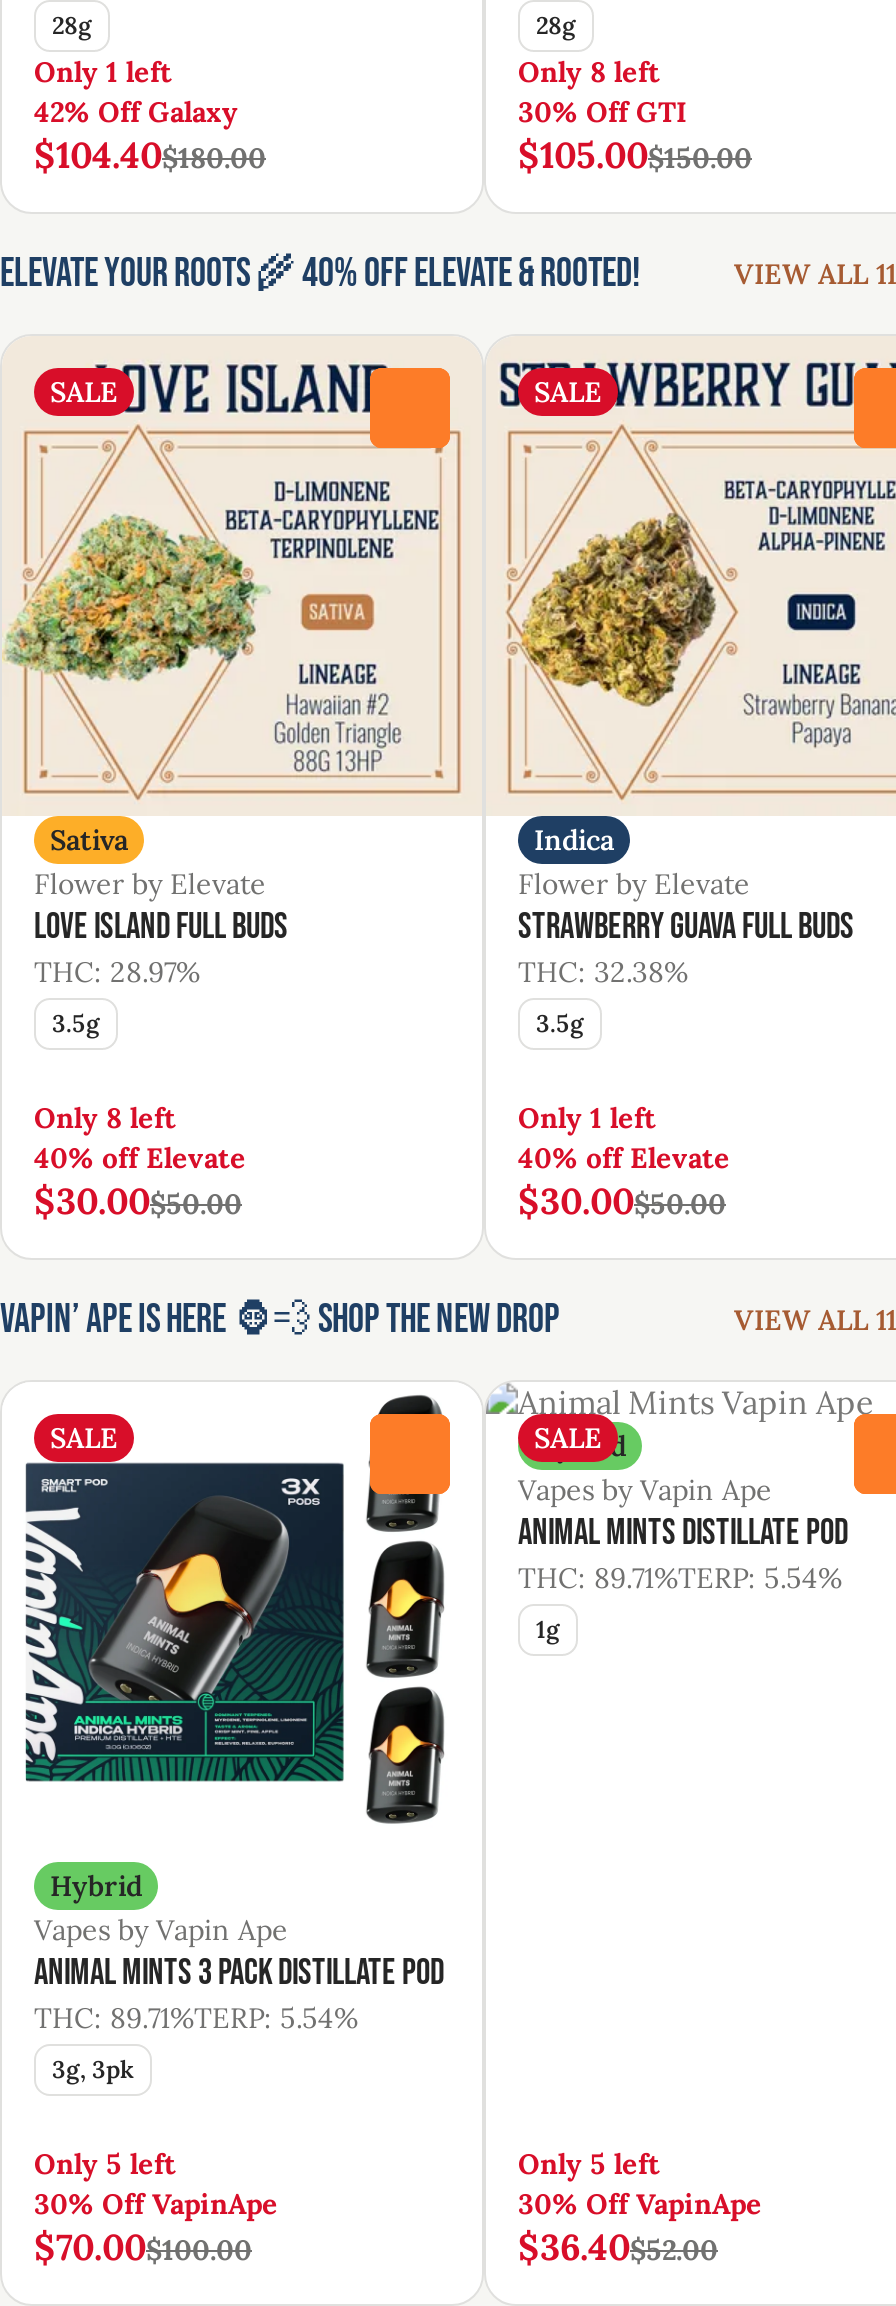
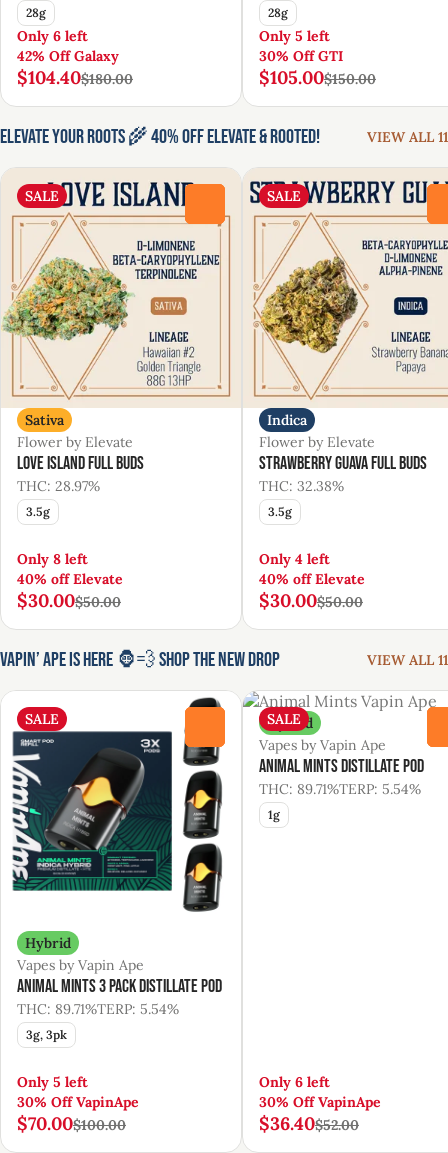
[34,54,172,90] Only 1 left -> [17,27,88,45] Only 6 left
[518,54,660,90] Only 8 left -> [259,27,330,45] Only 5 left
[518,1100,656,1136] Only 1 left -> [259,550,330,568] Only 4 left
[518,2146,660,2182] Only 5 left -> [259,1073,330,1091] Only 6 left

